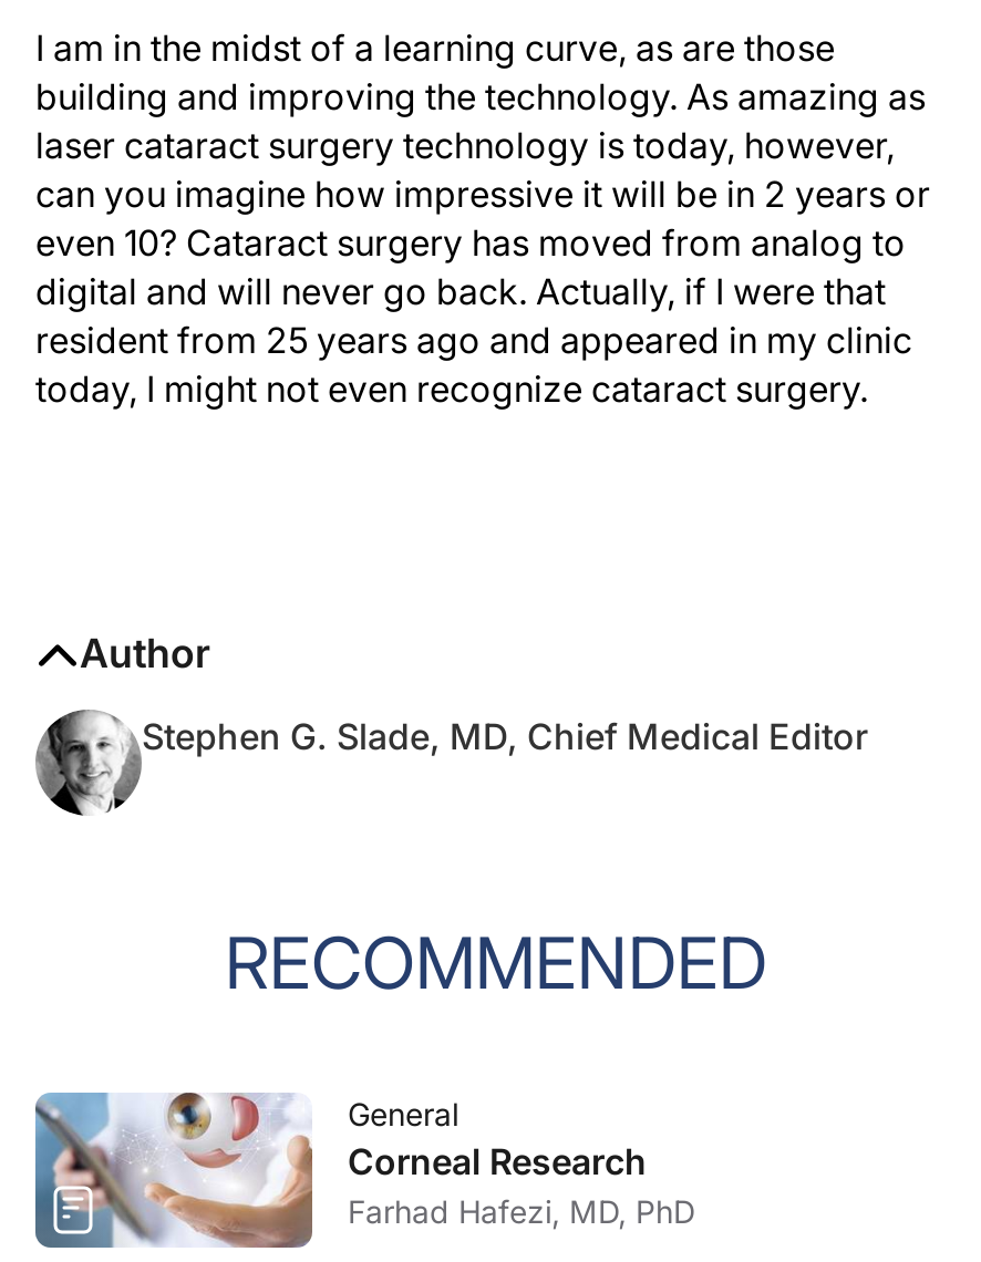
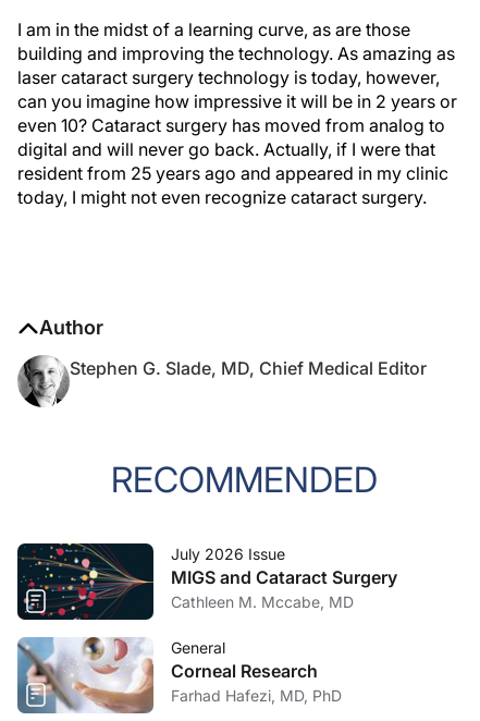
none -> [16,542,397,621] [image] | July 2026 Issue | MIGS and Cataract Surgery | Cathleen M. Mccabe, MD

